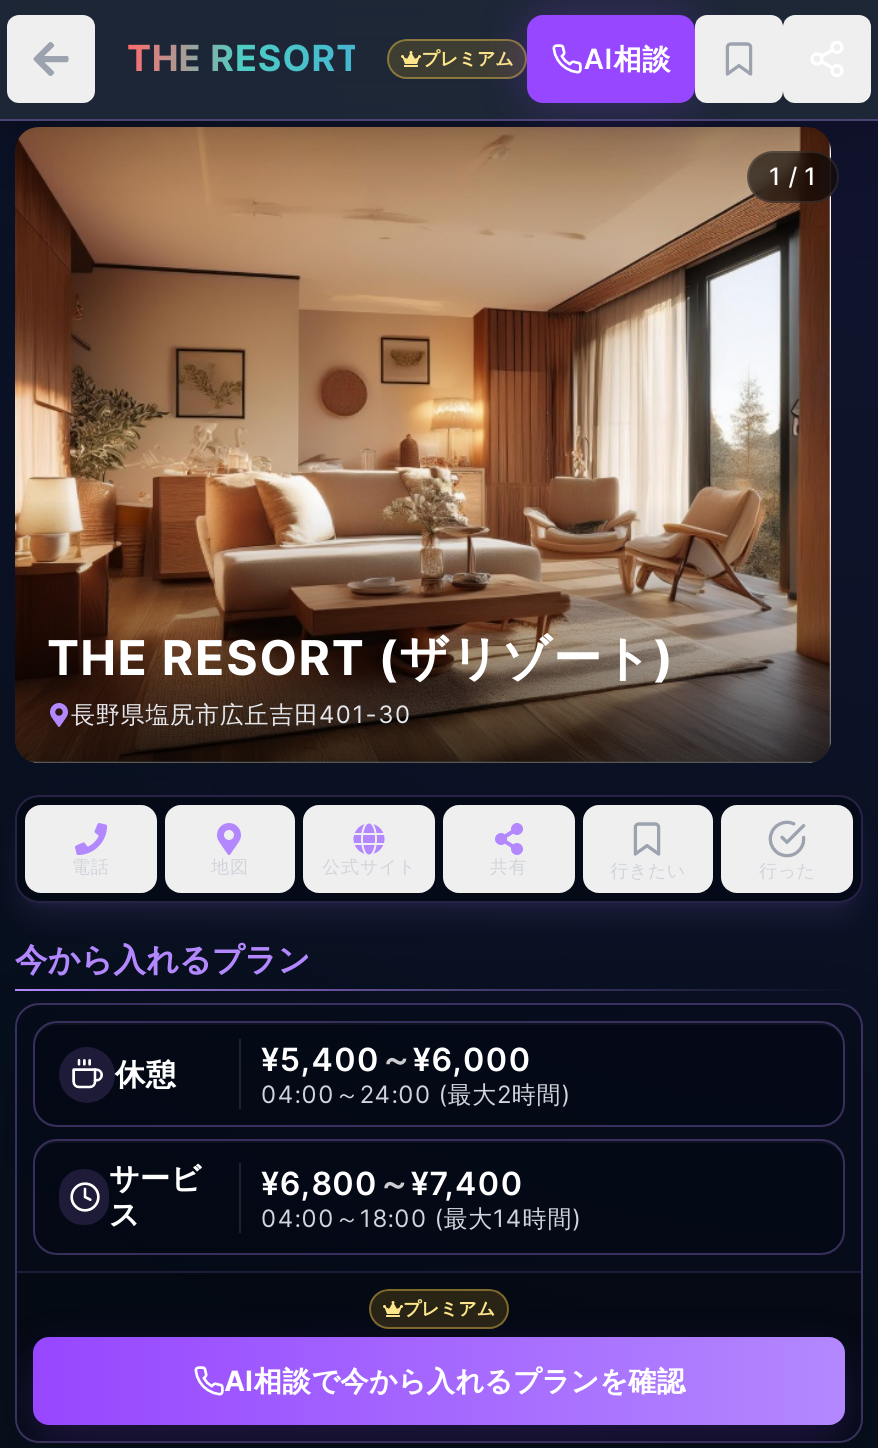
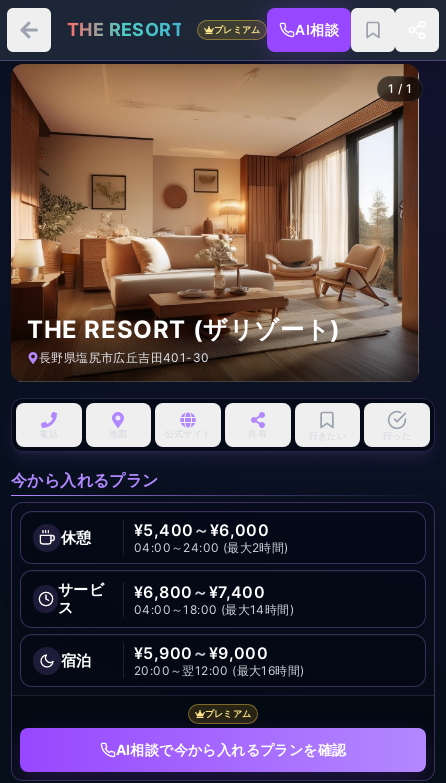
none -> [61,643,304,678] 宿泊 | ¥5,900～¥9,000 | 20:00～翌12:00 (最大16時間)

